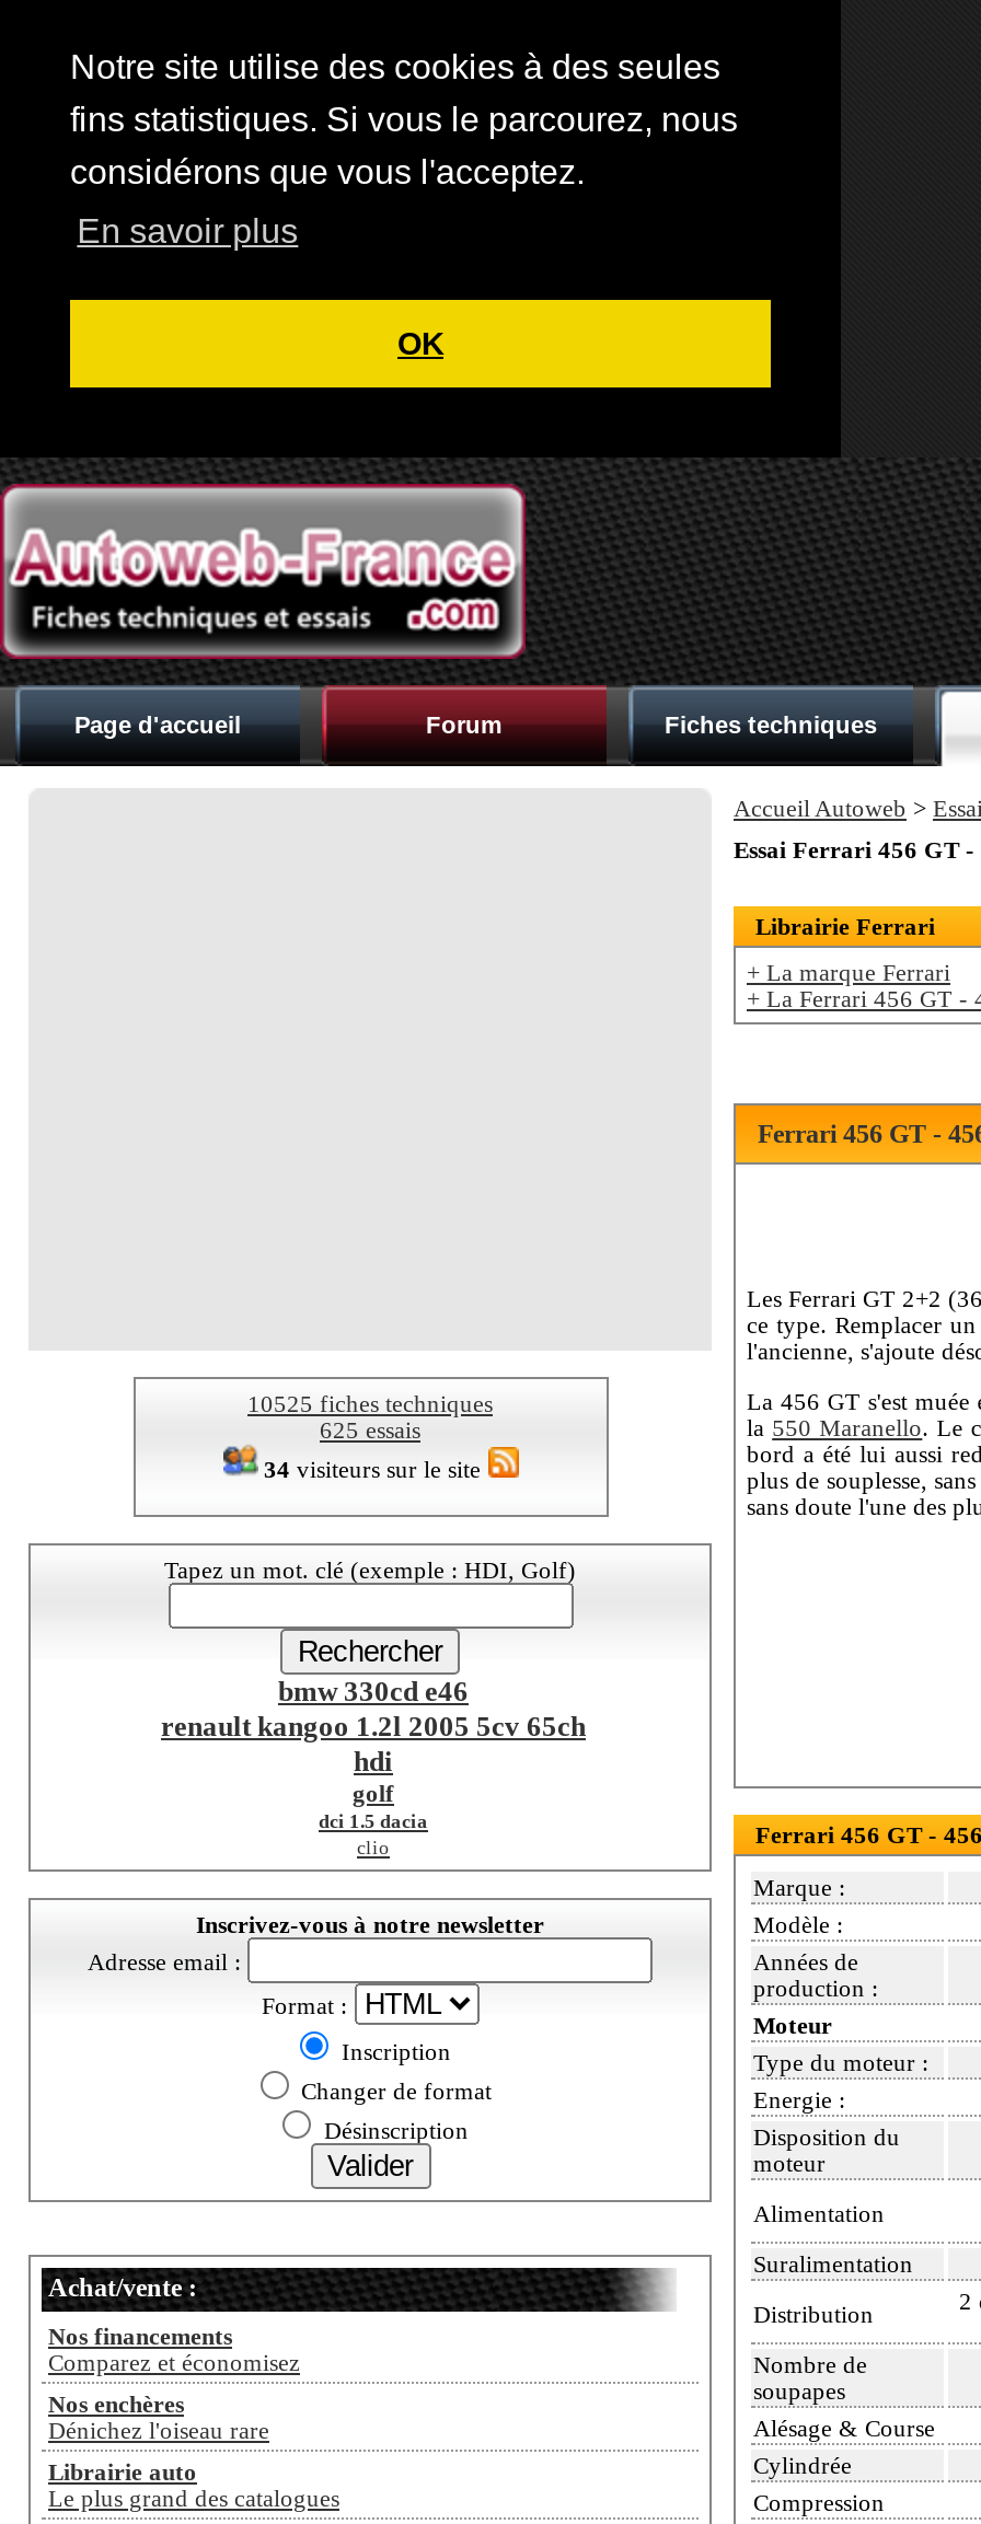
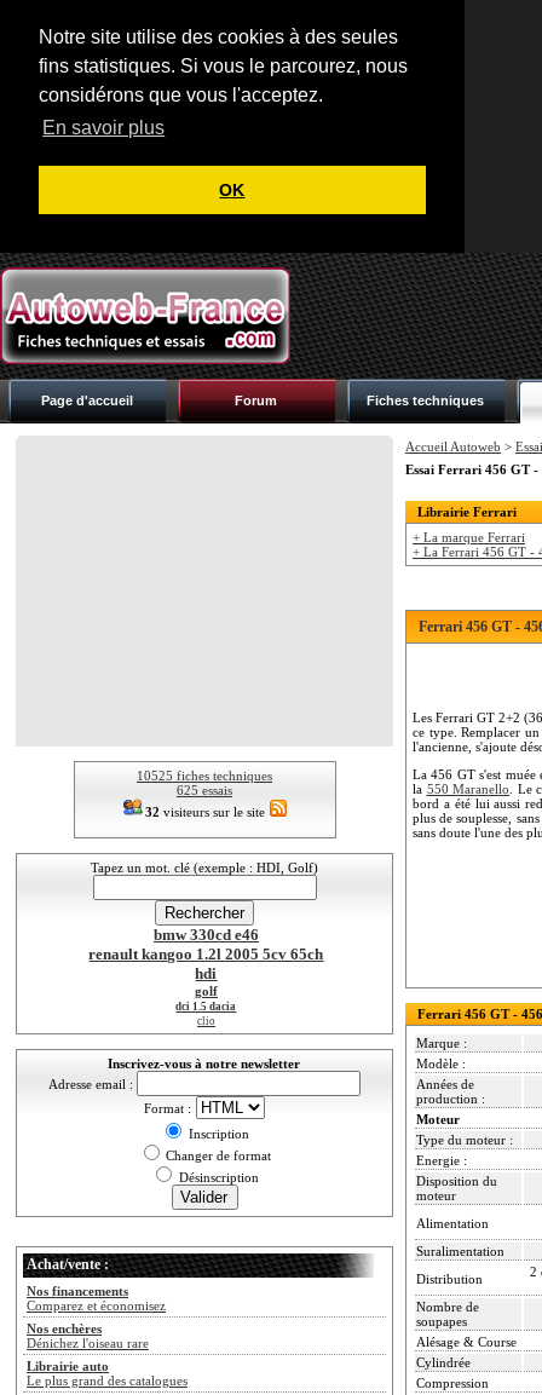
[264,1456,487,1482] 34 visiteurs sur le site -> [146,804,269,819] 32 visiteurs sur le site

